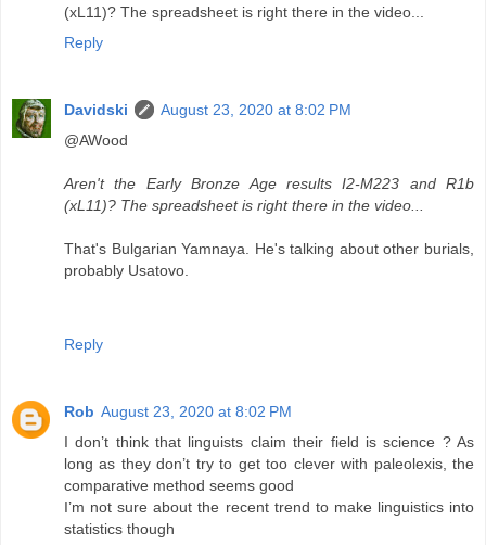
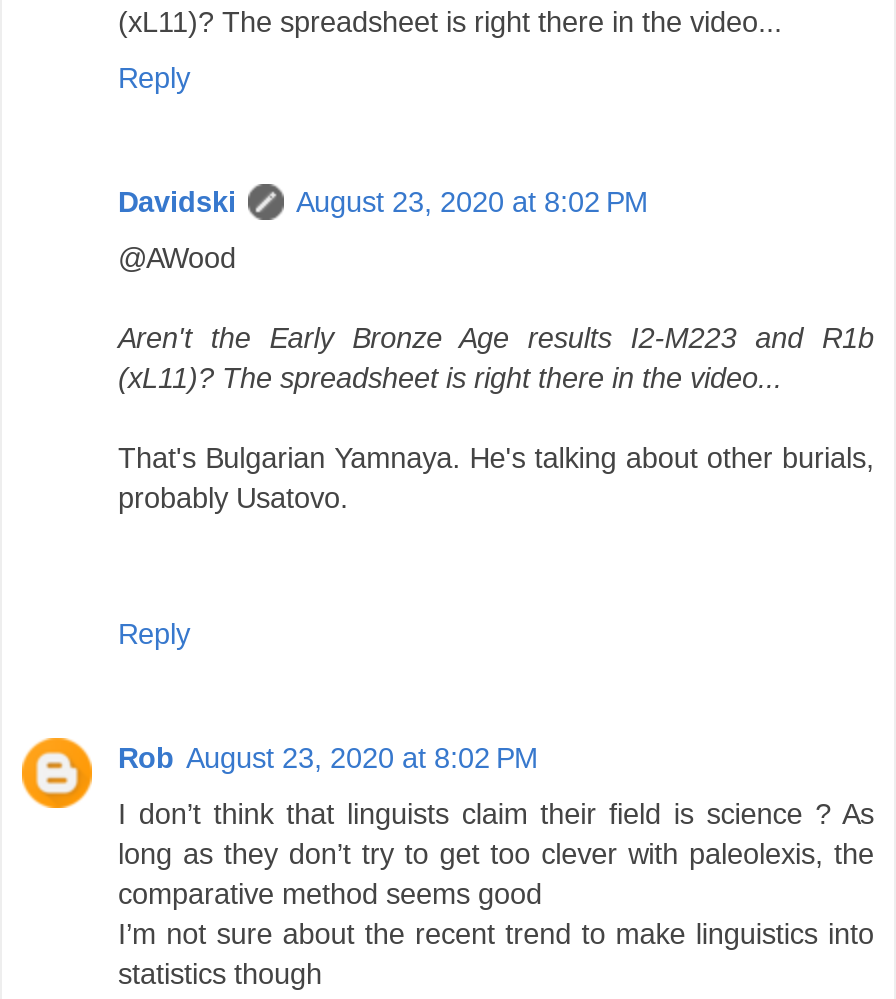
[11,98,52,139] [image] -> none

